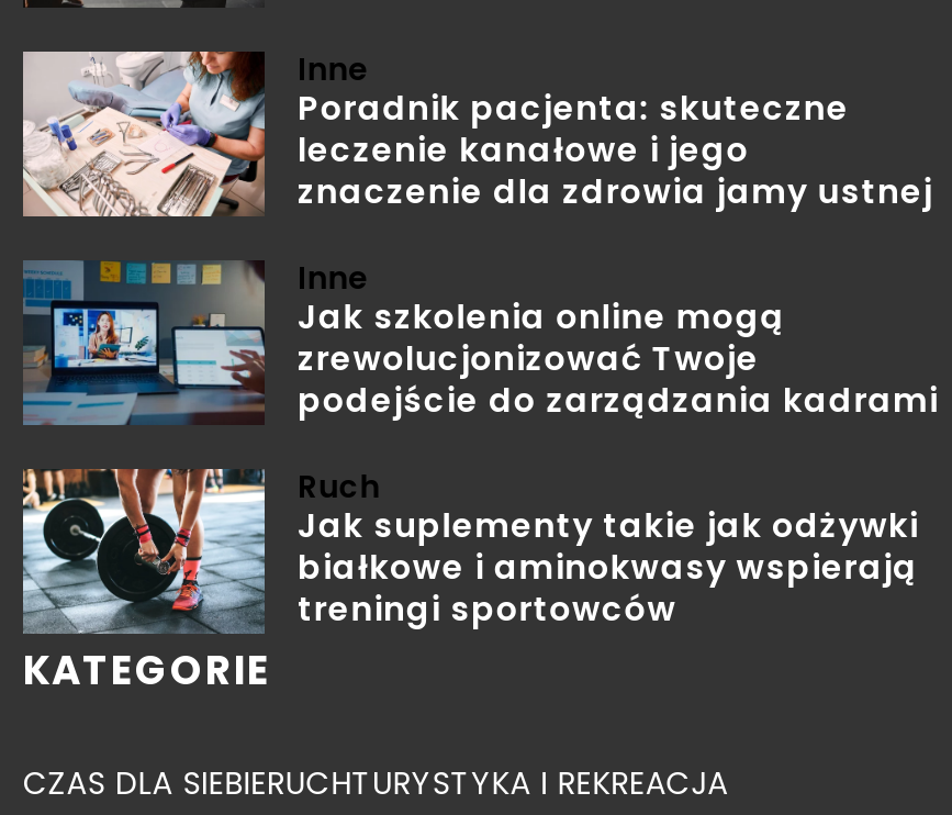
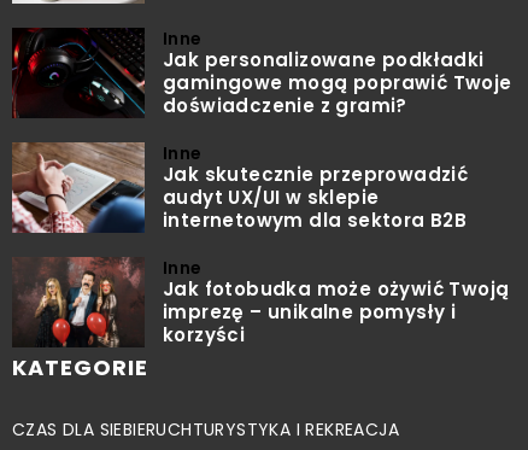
[21,48,933,220] [image] | Poradnik pacjenta: skuteczne | leczenie kanałowe i jego | znaczenie dla zdrowia jamy ustnej -> [12,28,512,119] [image] | Jak personalizowane podkładki | gamingowe mogą poprawić Twoje | doświadczenie z grami?
[21,259,938,426] [image] | Jak szkolenia online mogą | zrewolucjonizować Twoje | podejście do zarządzania kadrami -> [11,141,468,234] [image] | Jak skutecznie przeprowadzić | audyt UX/UI w sklepie | internetowym dla sektora B2B
[21,465,919,635] [image] | Ruch | Jak suplementy takie jak odżywki | białkowe i aminokwasy wspierają | treningi sportowców -> [12,255,509,349] [image] | Inne | Jak fotobudka może ożywić Twoją | imprezę – unikalne pomysły i | korzyści

